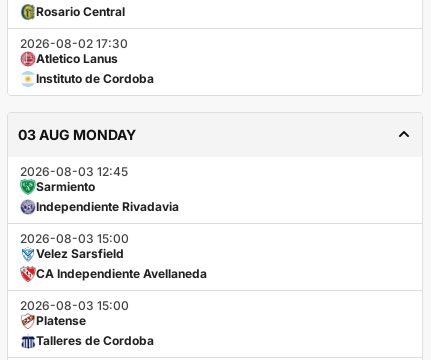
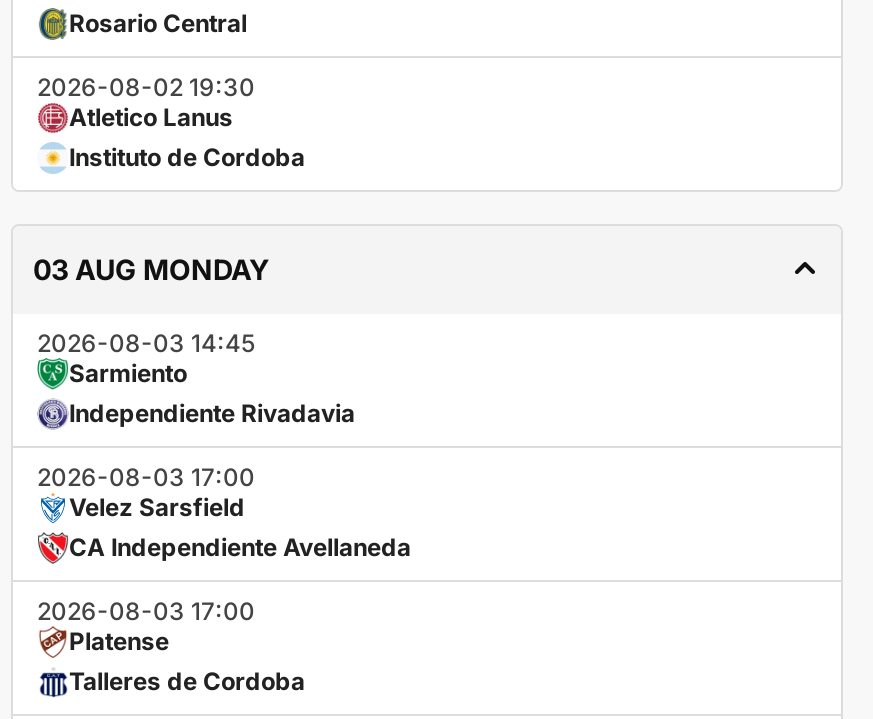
[20,36,128,51] 2026-08-02 17:30 -> [37,72,255,102] 2026-08-02 19:30
[20,164,128,179] 2026-08-03 12:45 -> [37,328,255,358] 2026-08-03 14:45
[20,231,129,246] 2026-08-03 15:00 -> [37,462,255,492] 2026-08-03 17:00
[20,298,129,313] 2026-08-03 15:00 -> [37,596,255,626] 2026-08-03 17:00

